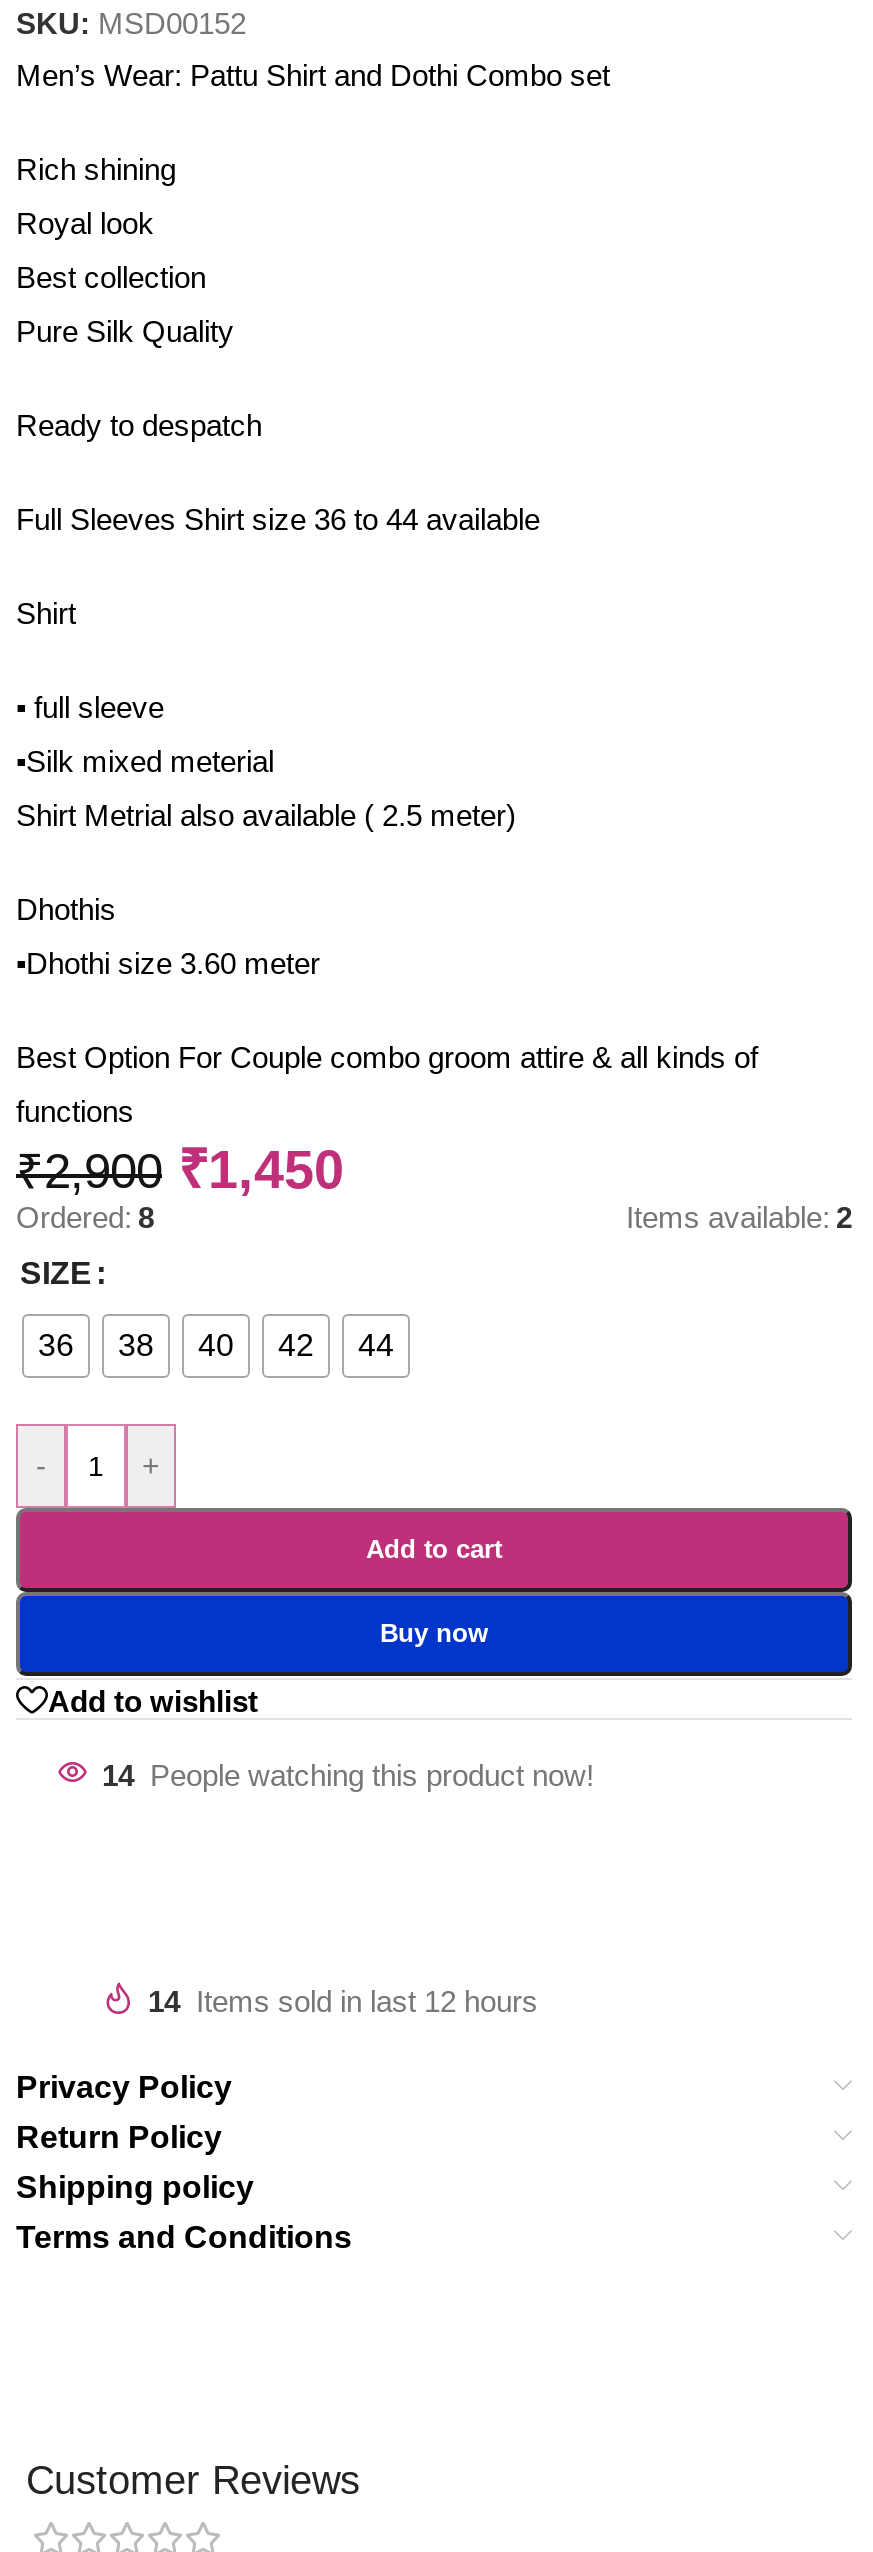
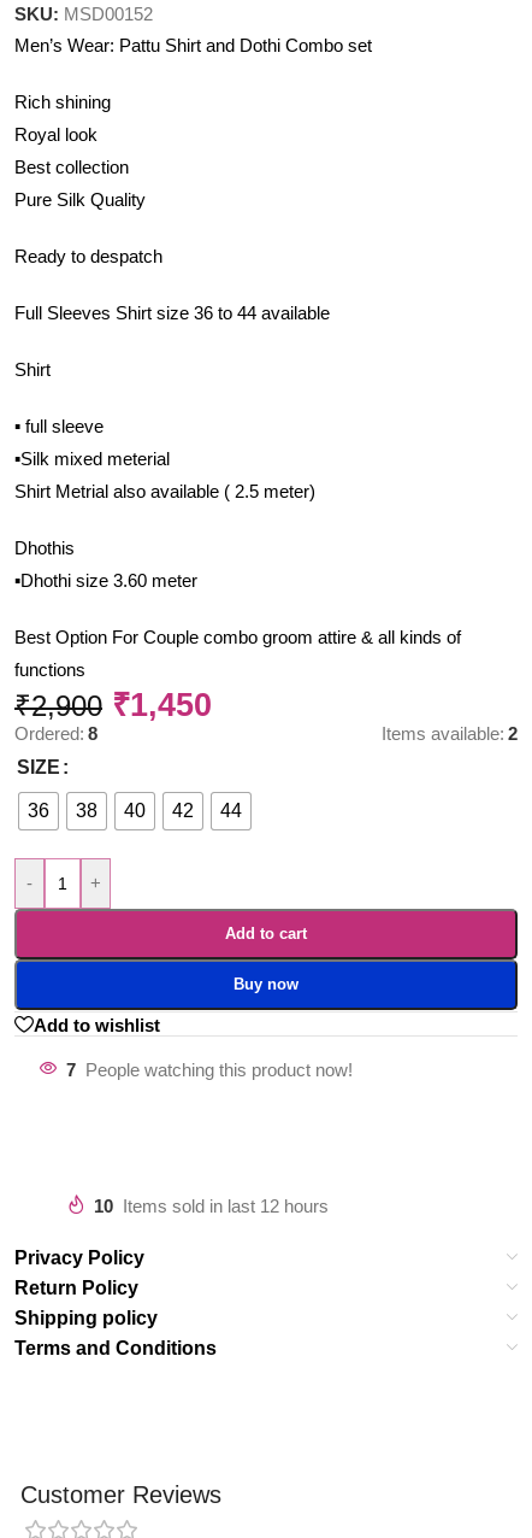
[102,1758,594,1792] 14 People watching this product now! -> [66,1059,353,1080] 7 People watching this product now!
[148,1984,538,2018] 14 Items sold in last 12 hours -> [94,1196,329,1216] 10 Items sold in last 12 hours

